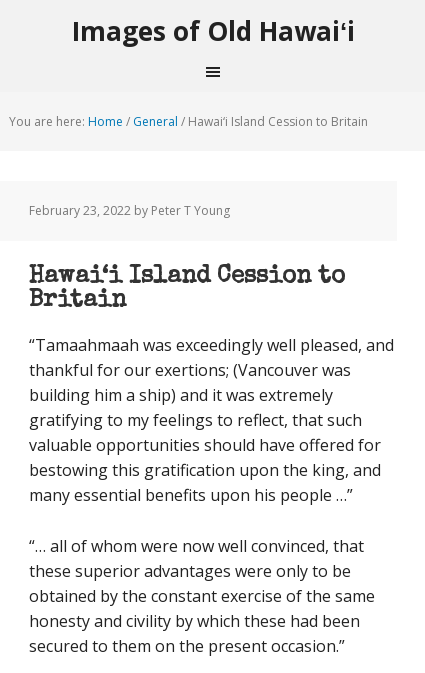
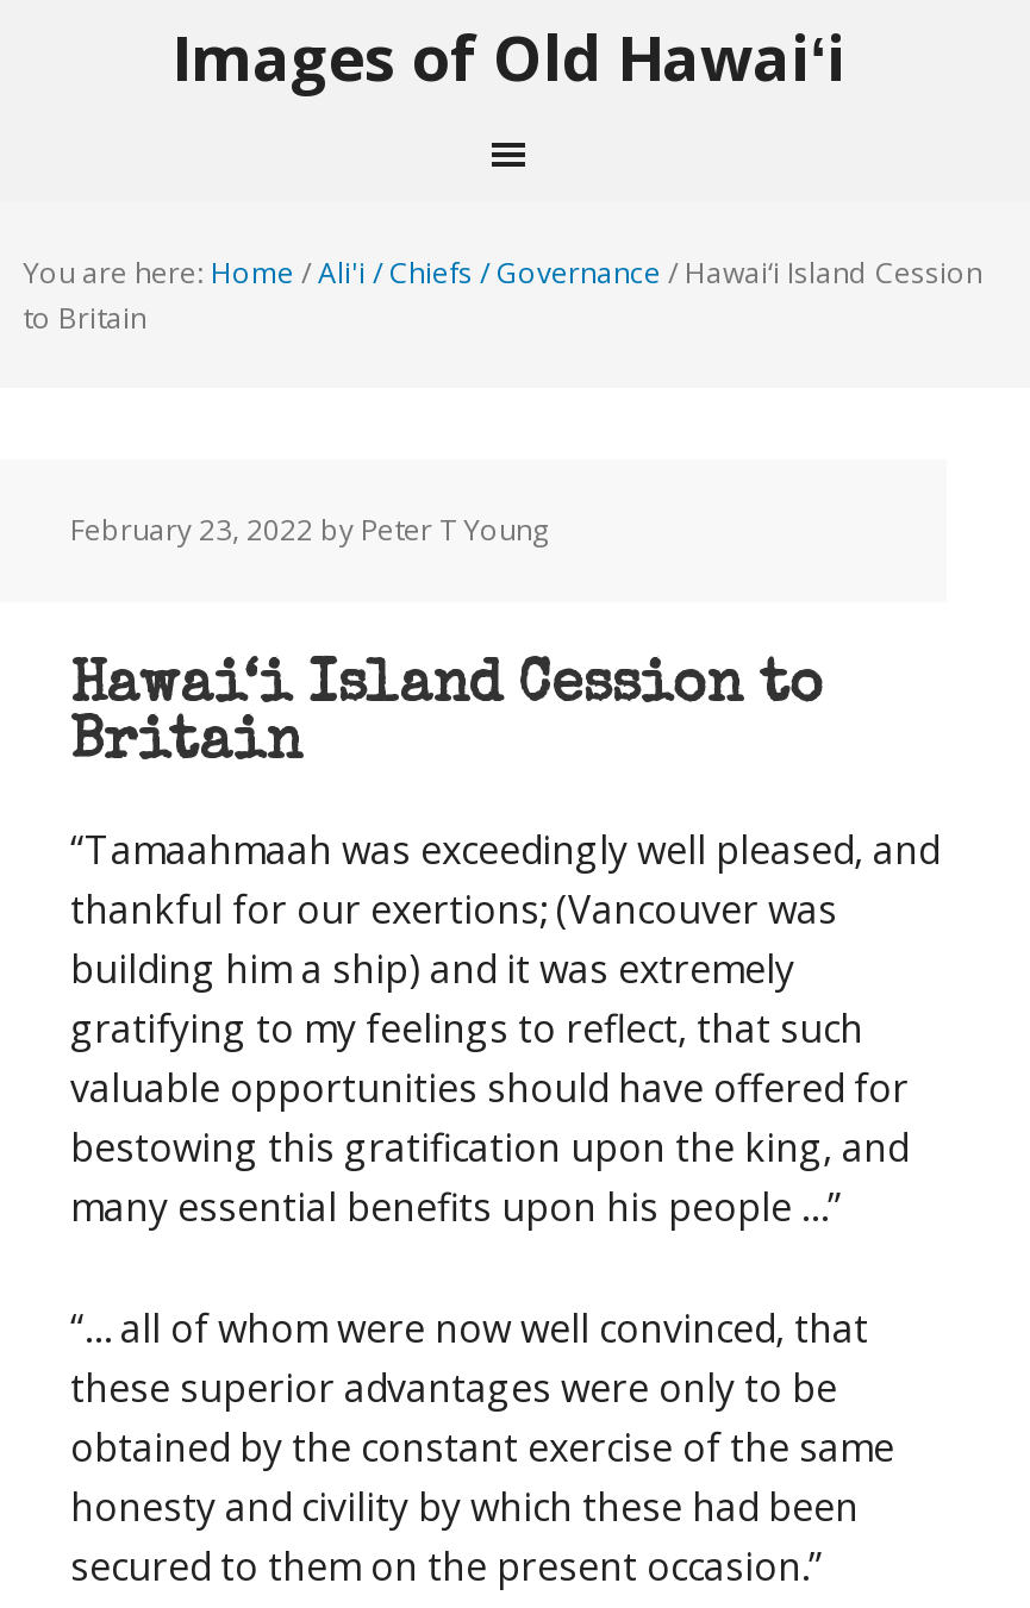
[9,113,368,130] You are here: Home / General / Hawai‘i Island Cession to Britain -> [23,252,982,338] You are here: Home / Ali'i / Chiefs / Governance / Hawai‘i Island Cession | to Britain

